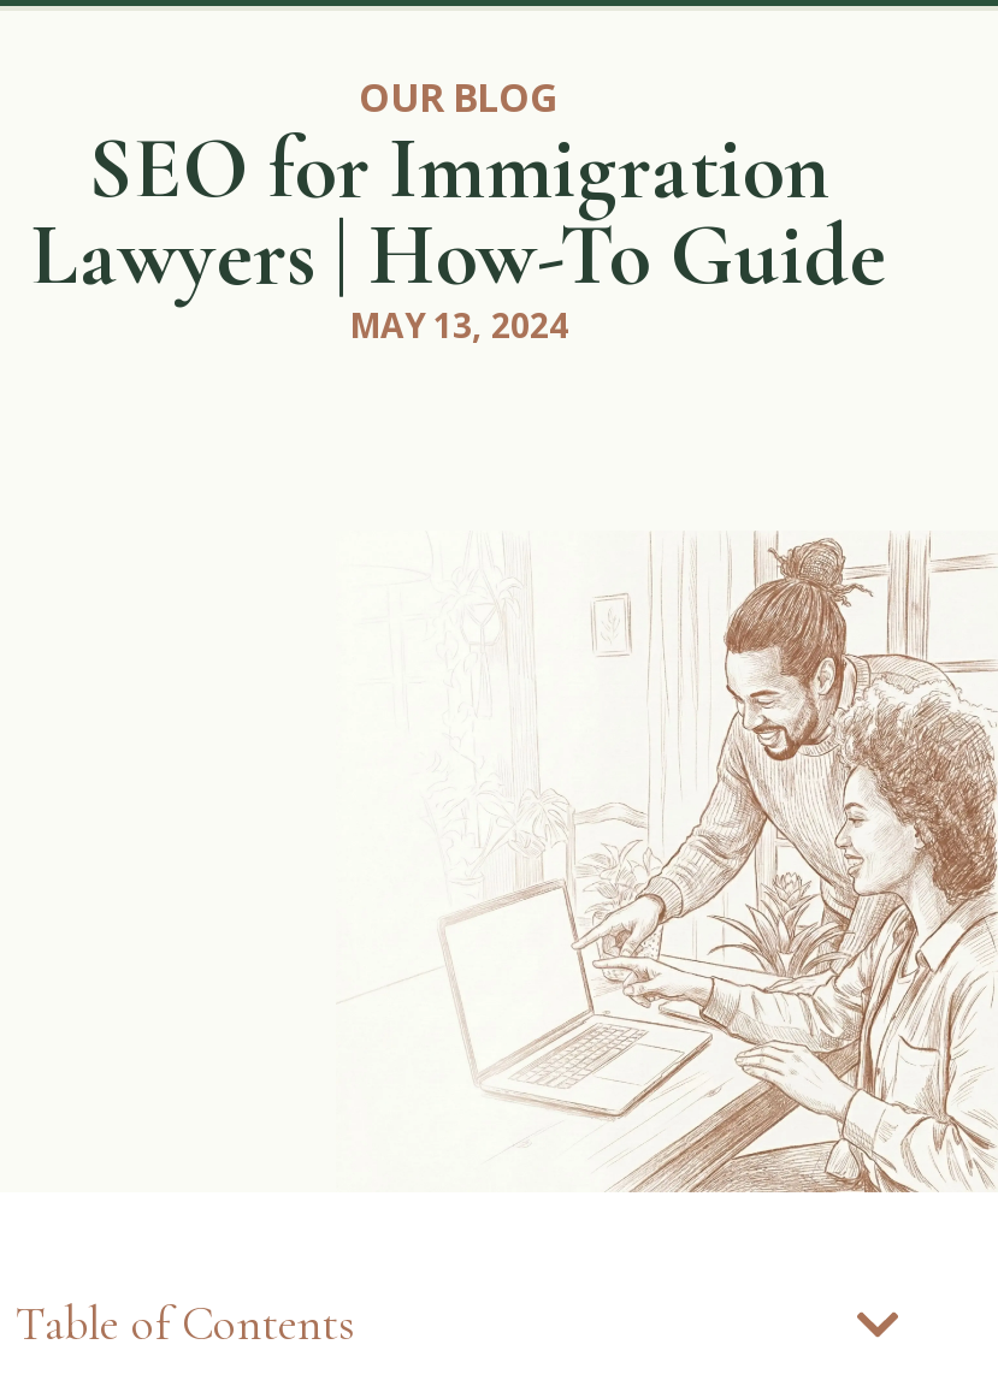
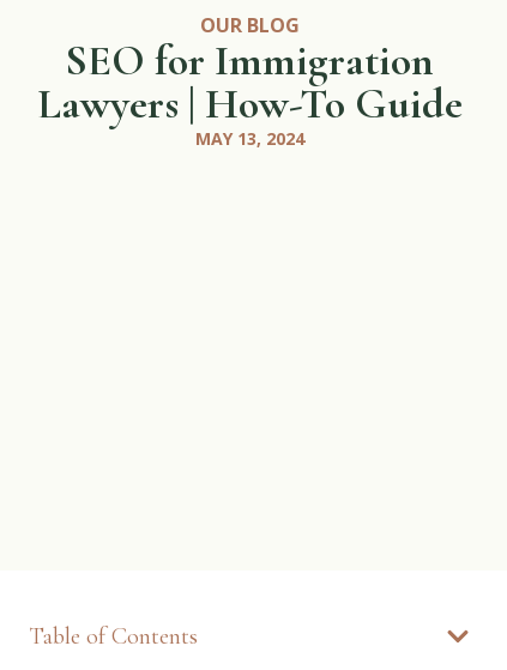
[444,533,991,1195] [image] -> none

